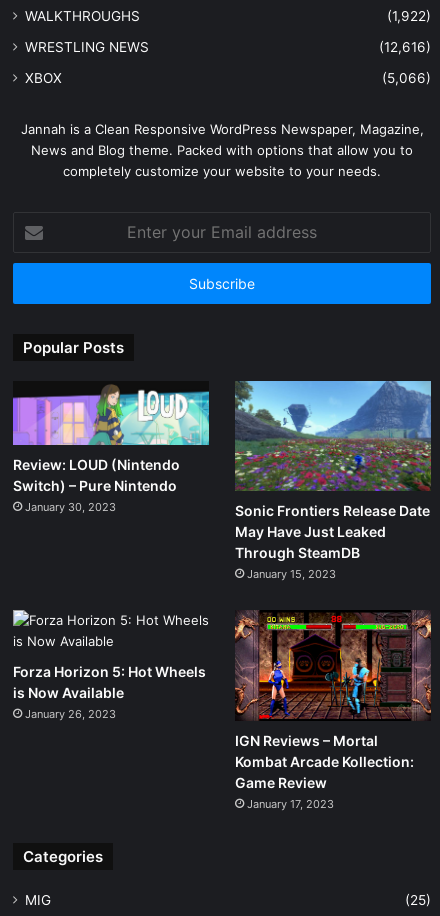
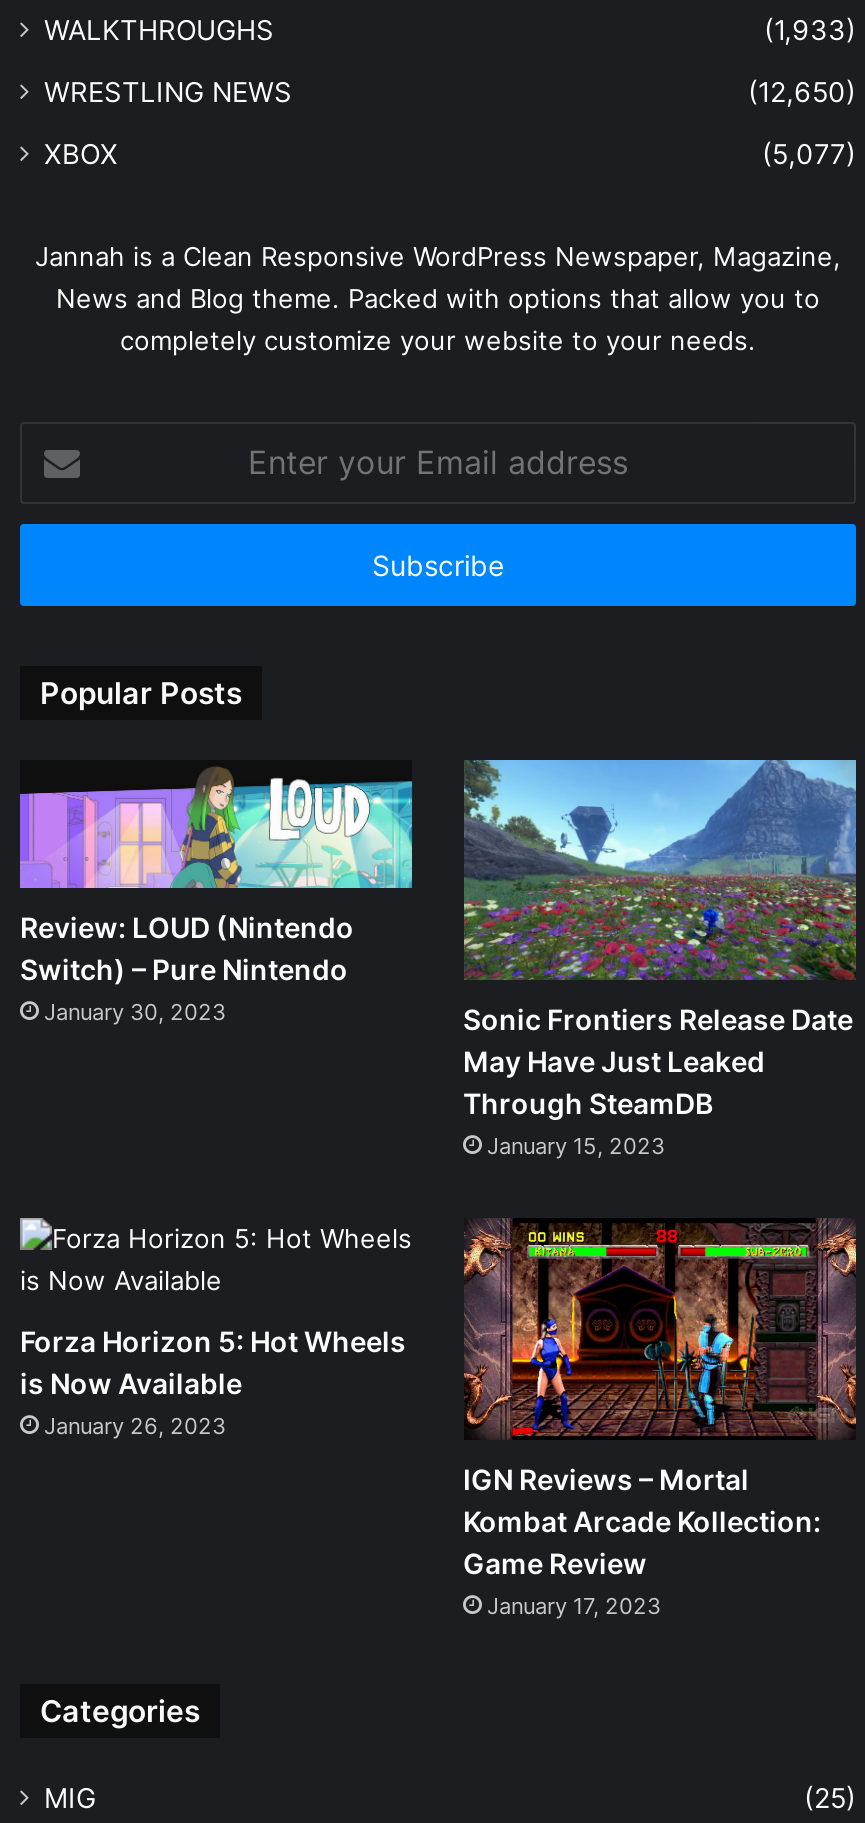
[387,8,431,24] (1,922) -> [764,14,856,46] (1,933)
[379,39,431,55] (12,616) -> [748,76,856,108] (12,650)
[382,70,431,86] (5,066) -> [762,138,856,170] (5,077)

